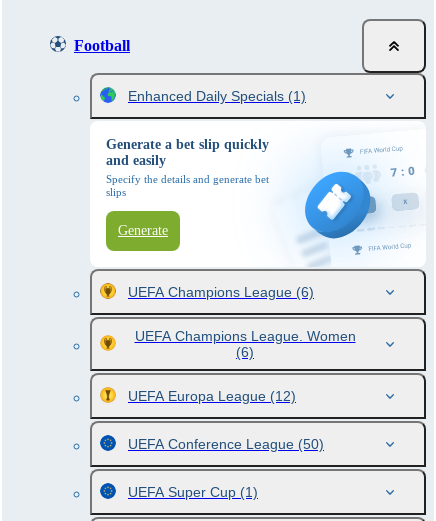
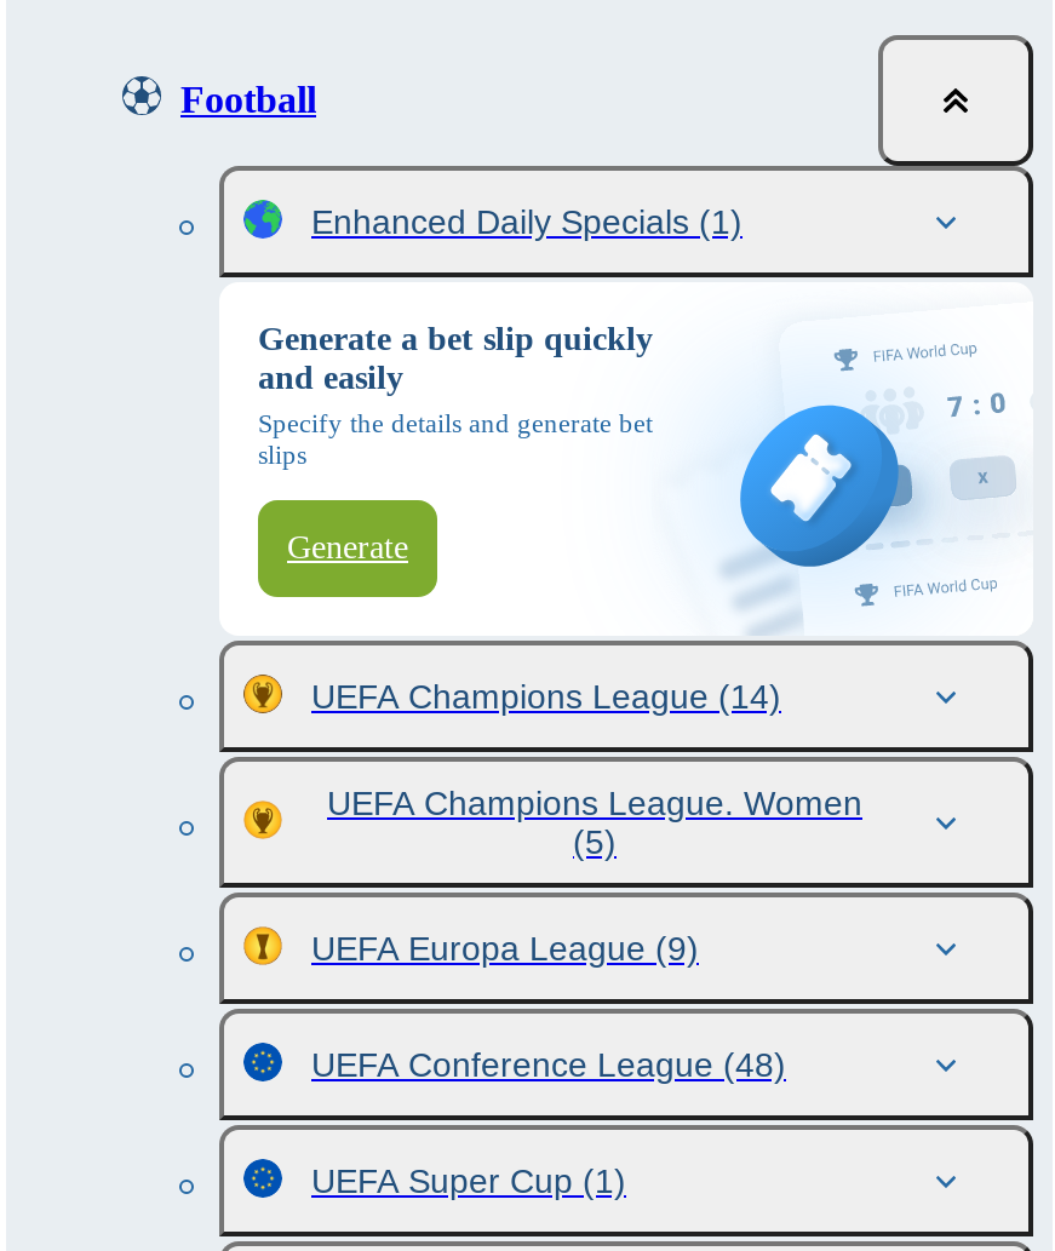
[128,284,314,300] UEFA Champions League (6) -> [311,677,781,716] UEFA Champions League (14)
[236,344,254,360] (6) -> [573,822,617,861] (5)
[128,388,296,404] UEFA Europa League (12) -> [311,929,699,968] UEFA Europa League (9)
[128,436,324,452] UEFA Conference League (50) -> [311,1045,786,1084] UEFA Conference League (48)

